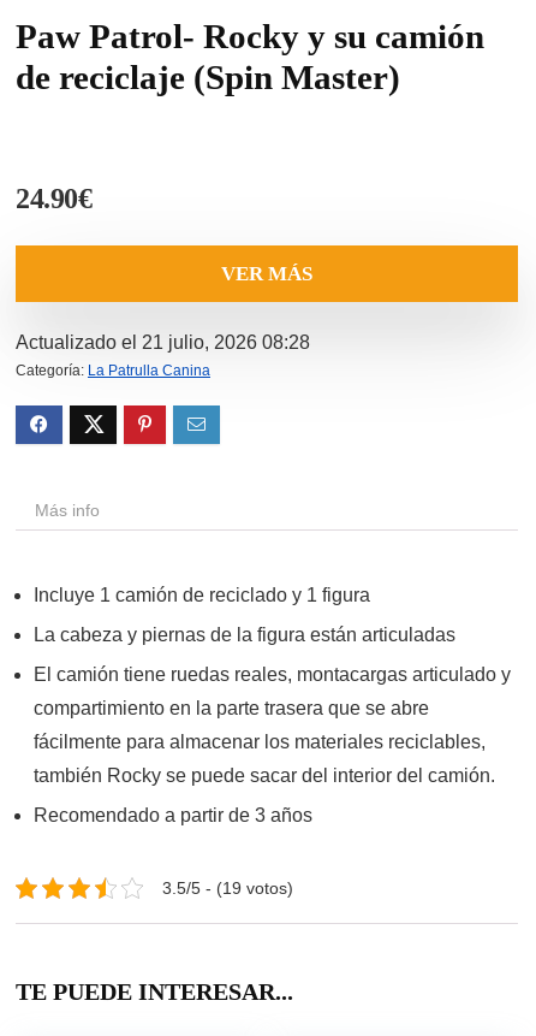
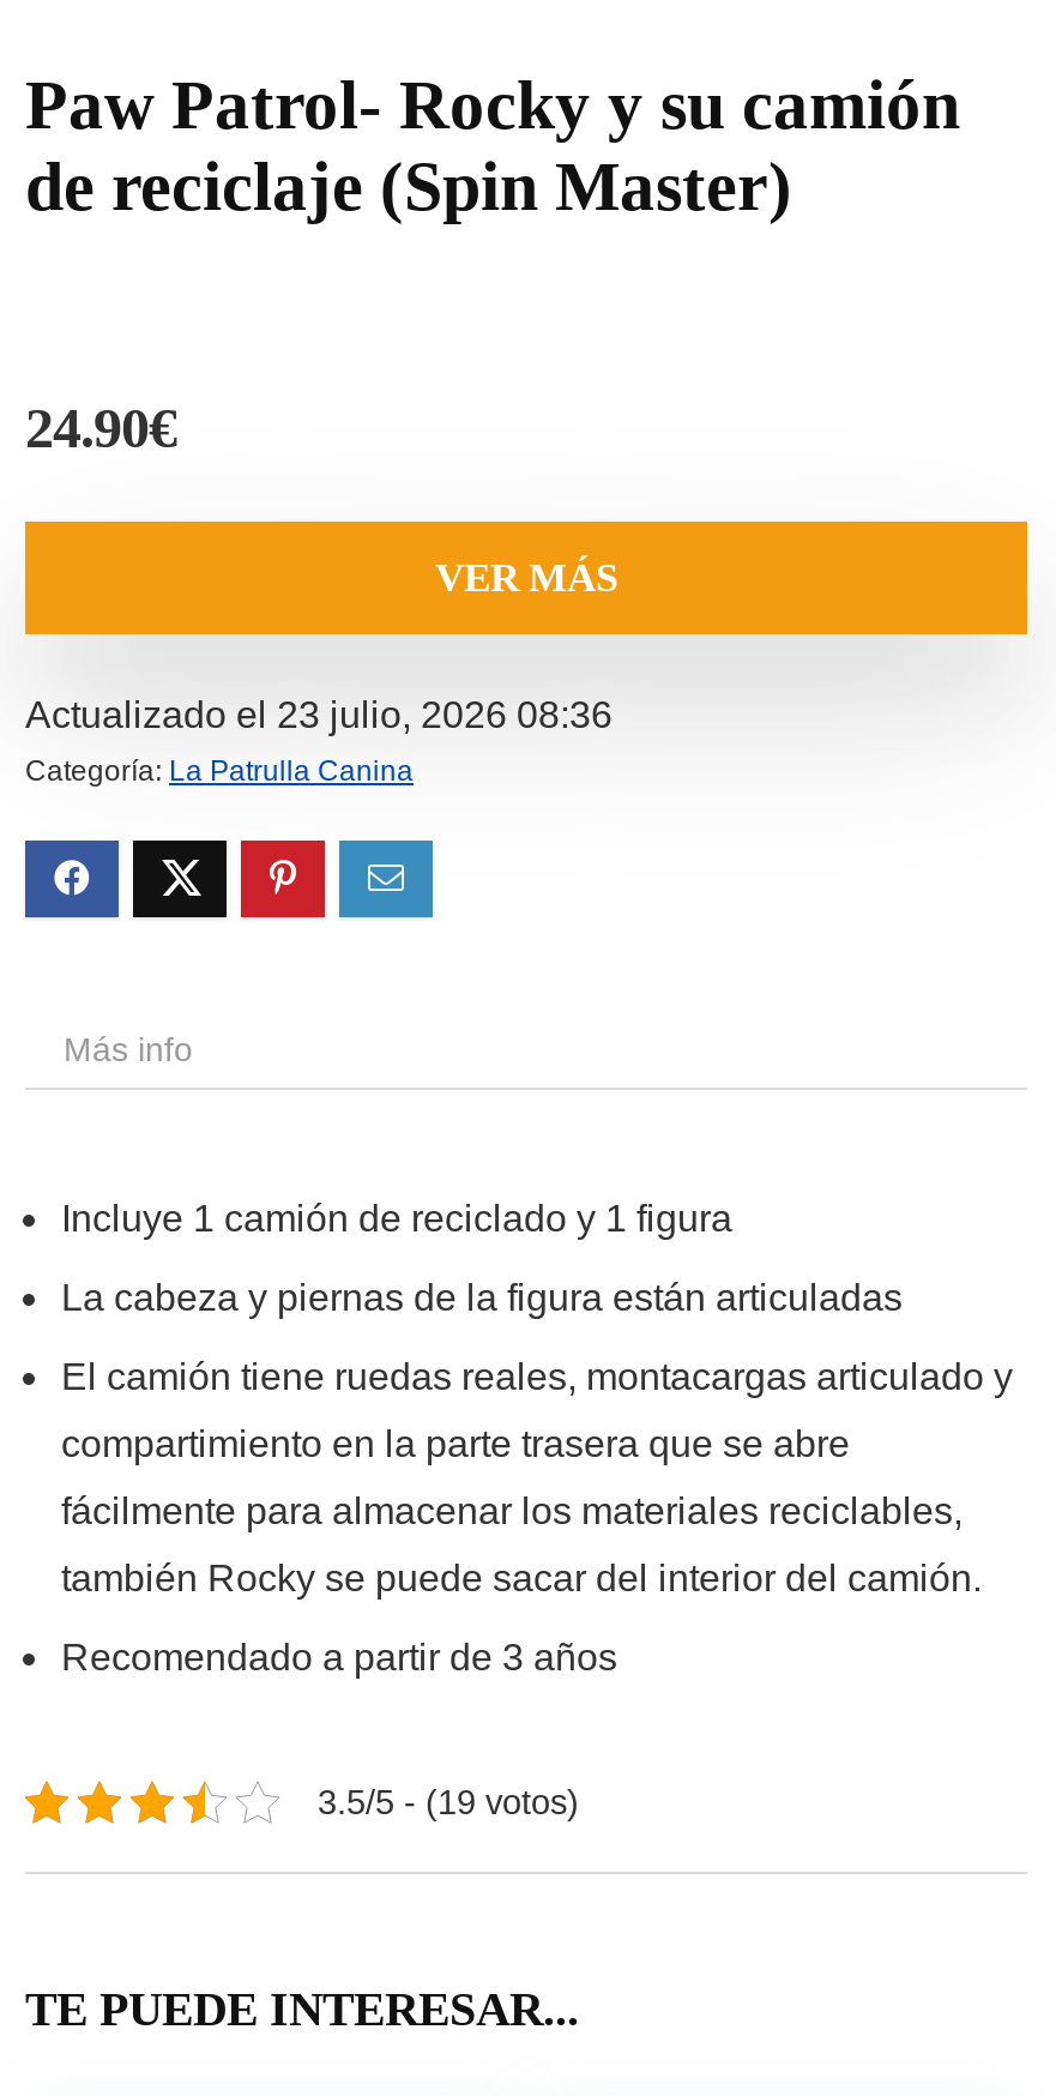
[16,332,310,353] Actualizado el 21 julio, 2026 08:28 -> [25,694,613,735] Actualizado el 23 julio, 2026 08:36

